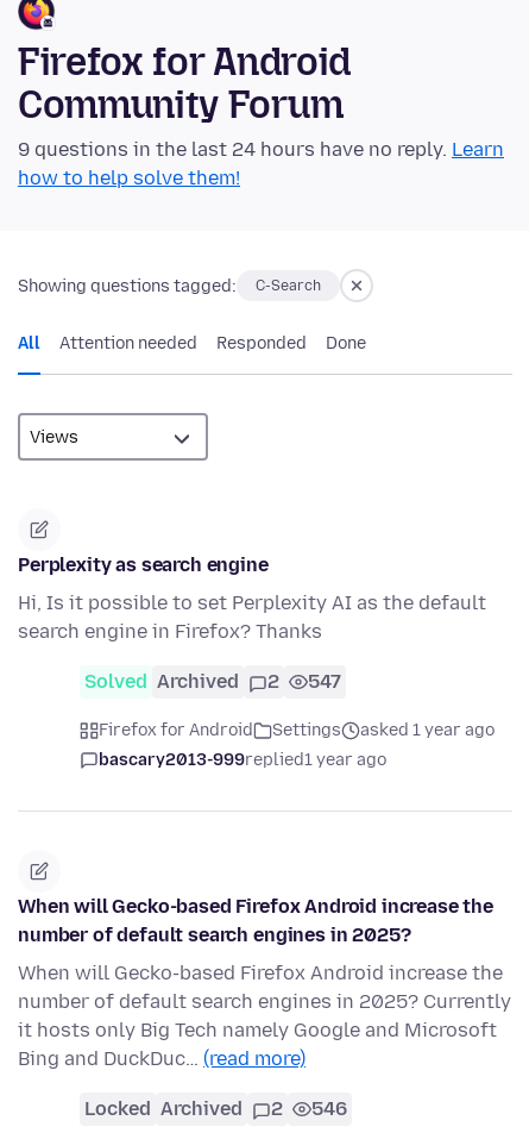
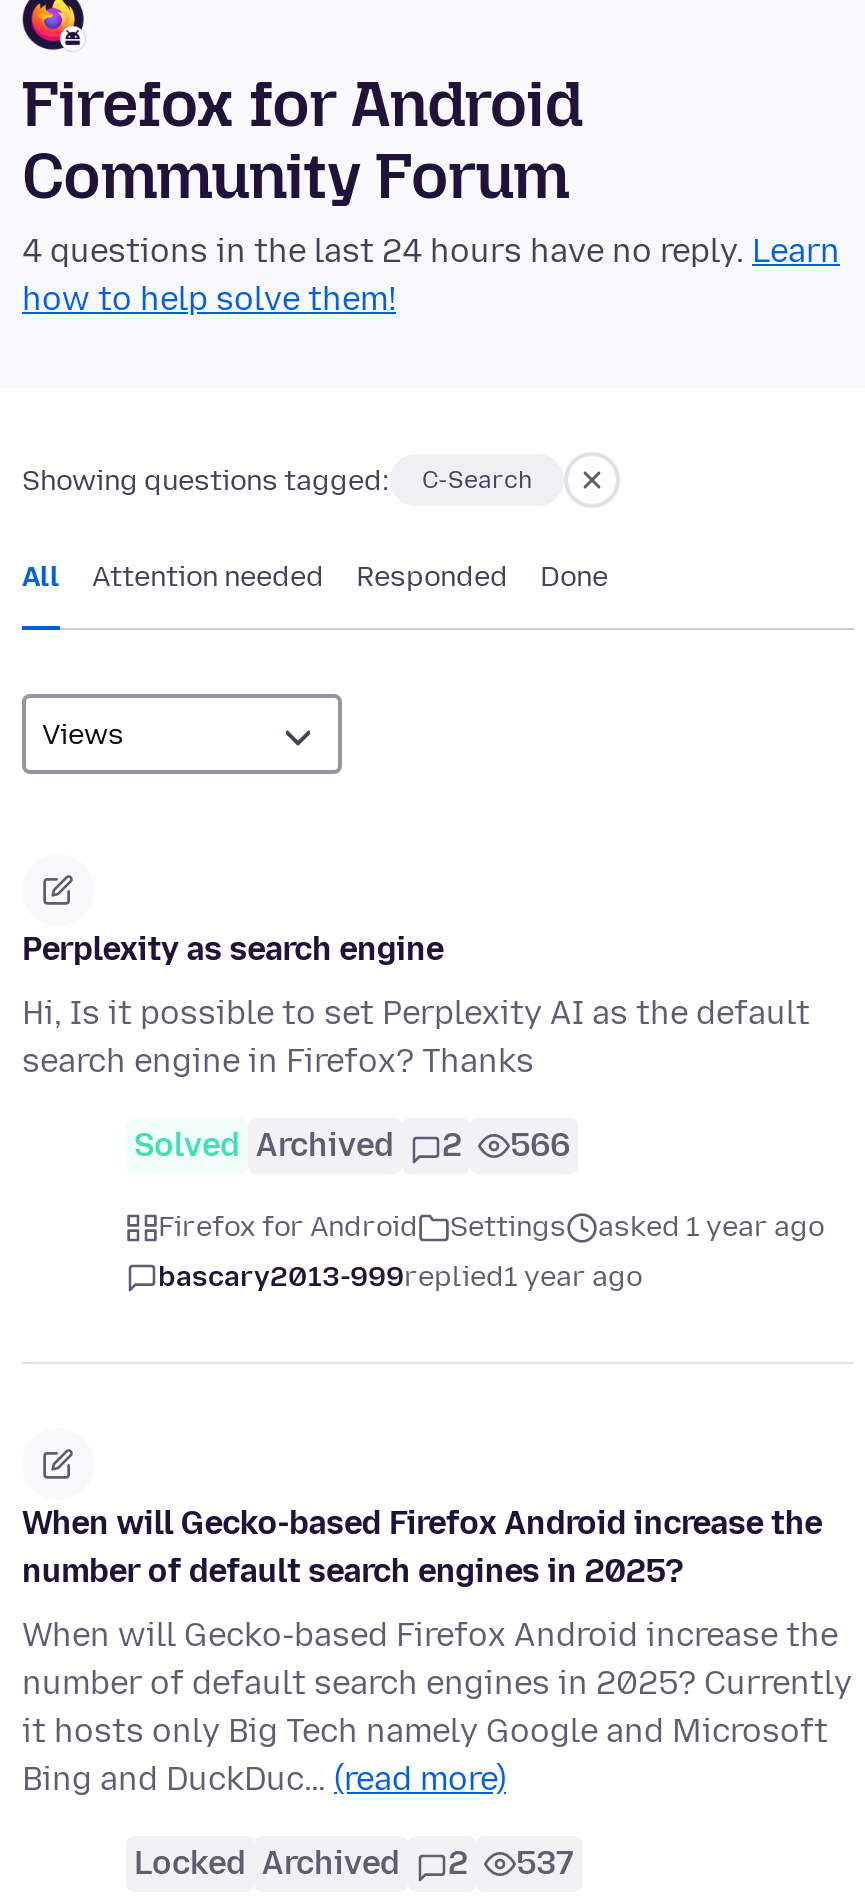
[18,139,504,161] 9 questions in the last 24 hours have no reply. Learn -> [22,233,840,271] 4 questions in the last 24 hours have no reply. Learn
[84,671,341,693] Solved Archived 2 547 -> [134,1127,570,1165] Solved Archived 2 566
[84,1098,347,1121] Locked Archived 2 546 -> [134,1845,574,1883] Locked Archived 2 537

